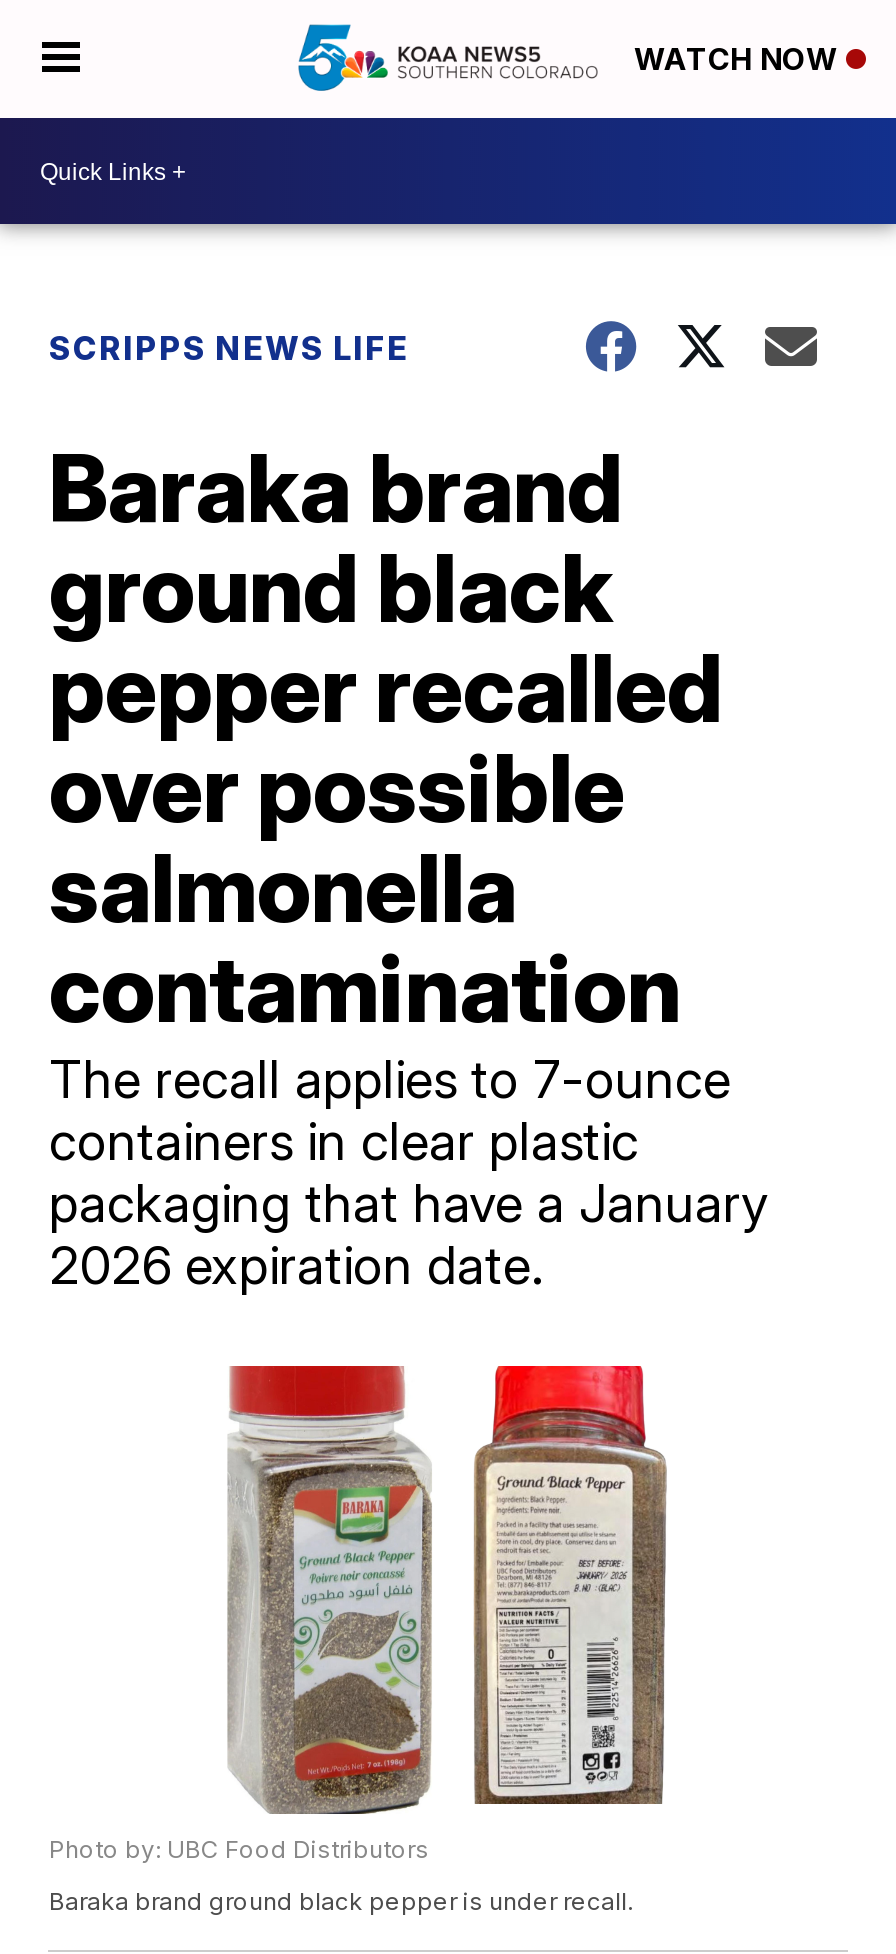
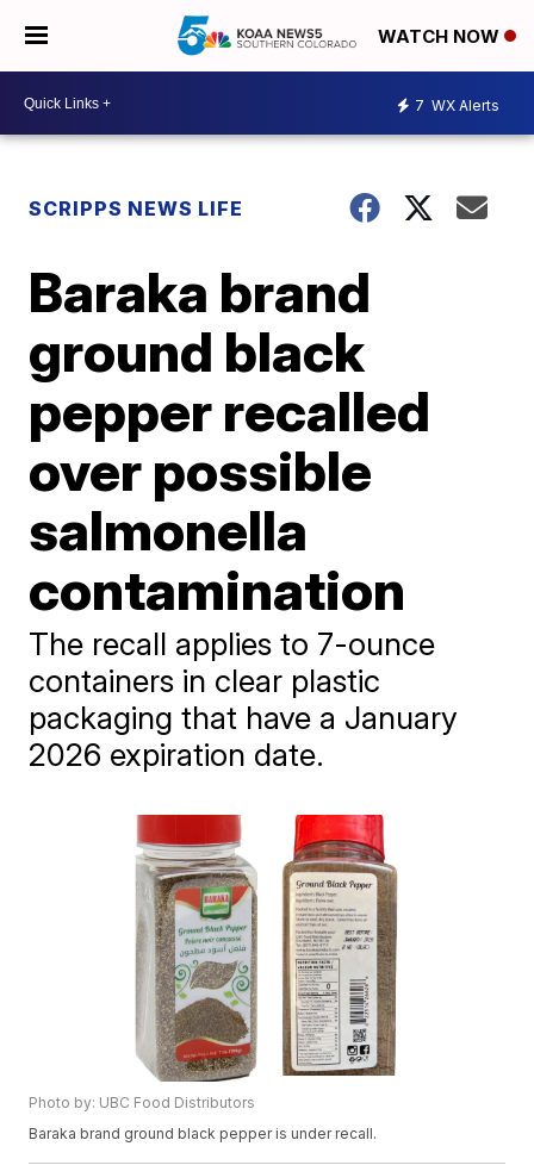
none -> [415,96,499,114] 7 WX Alerts

